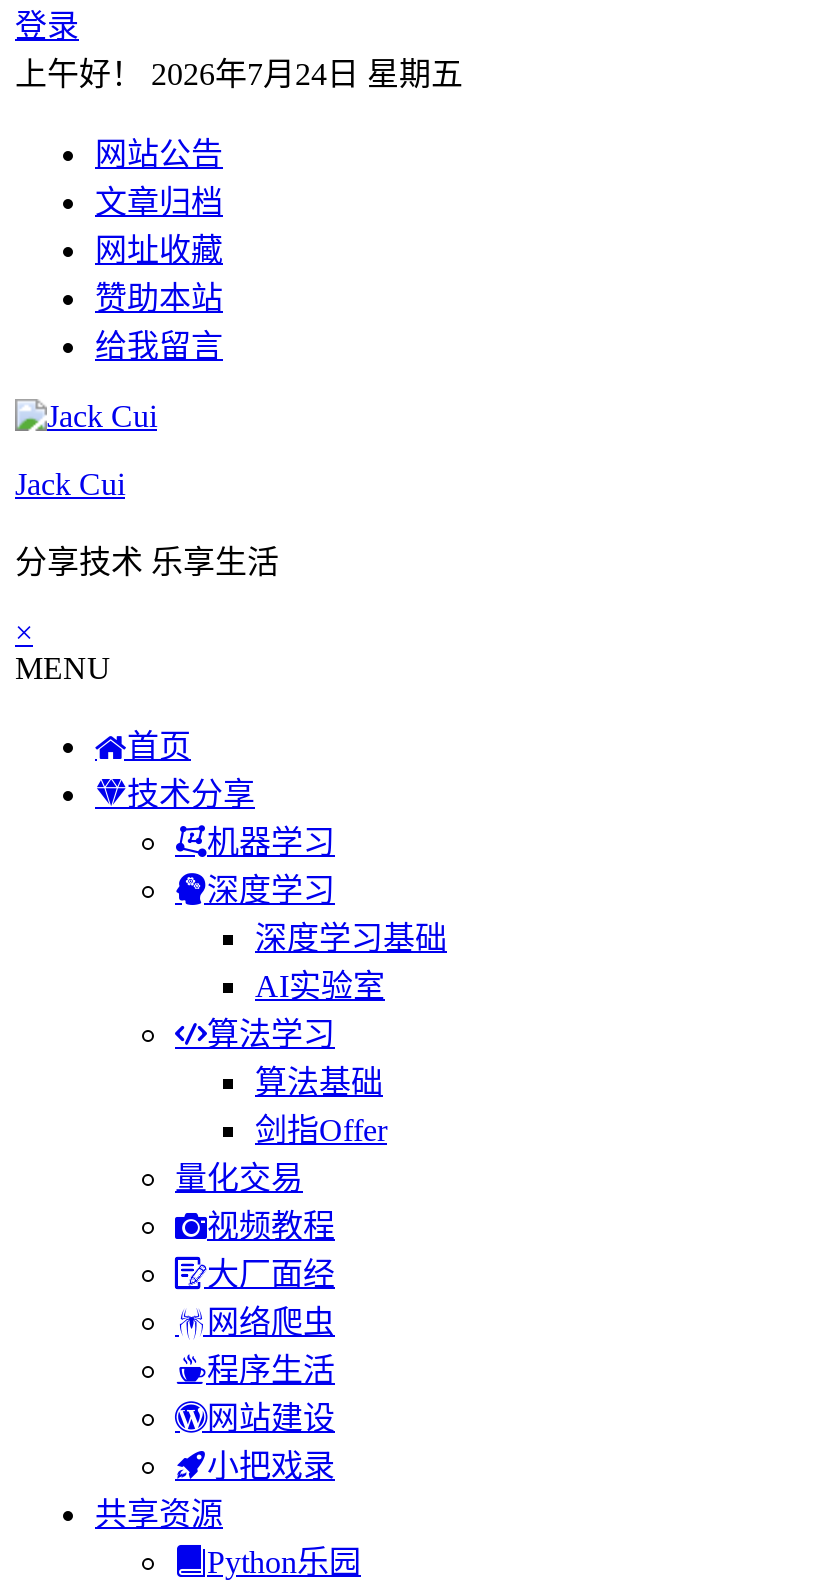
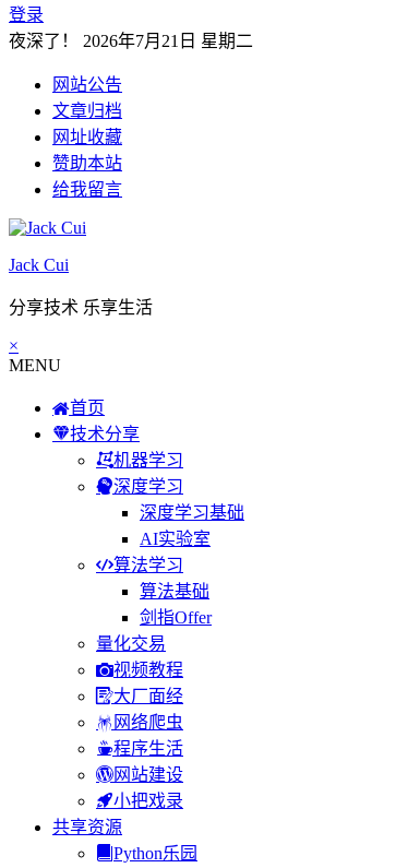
[15,57,463,91] 上午好！2026年7月24日 星期五 -> [9,32,253,50] 夜深了！2026年7月21日 星期二

